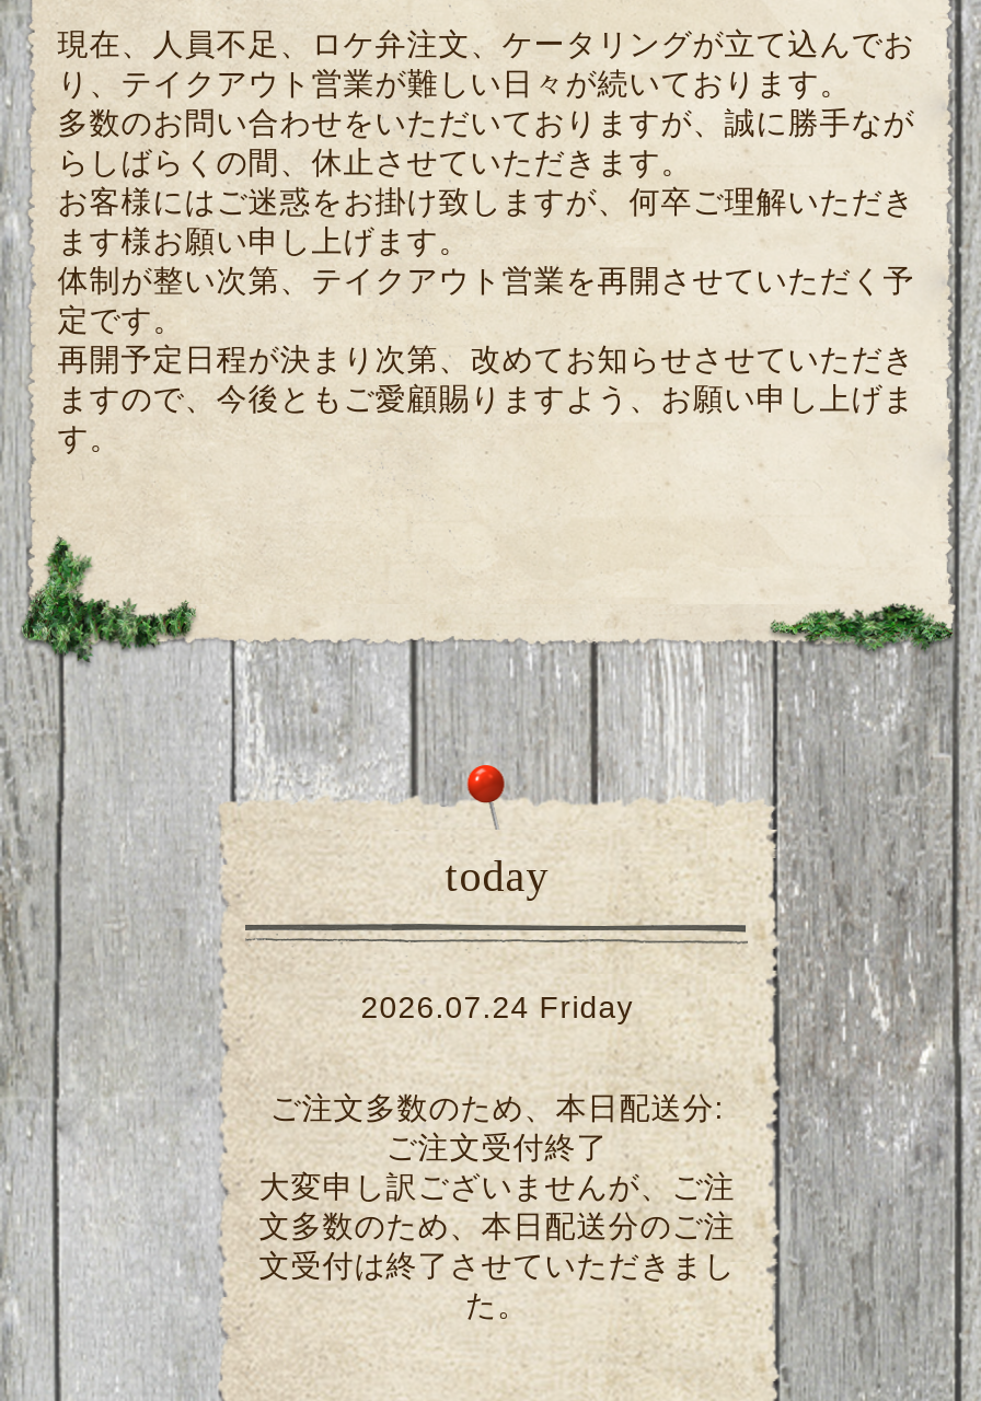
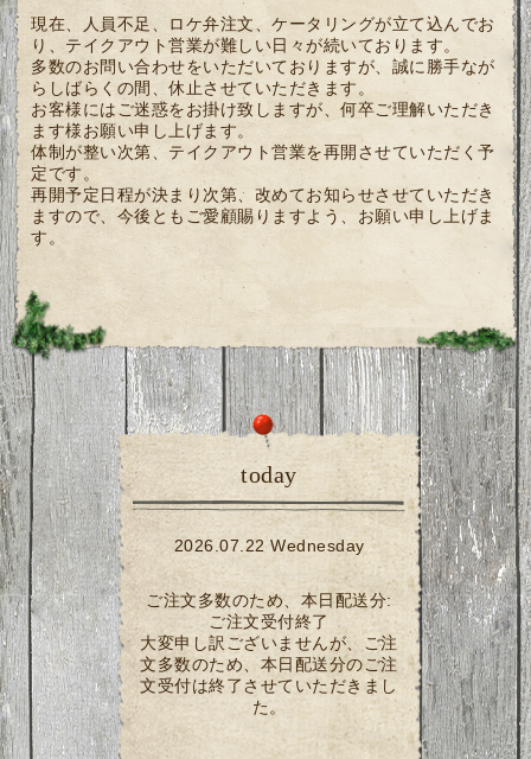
[361,990,633,1025] 2026.07.24 Friday -> [174,536,364,555] 2026.07.22 Wednesday

